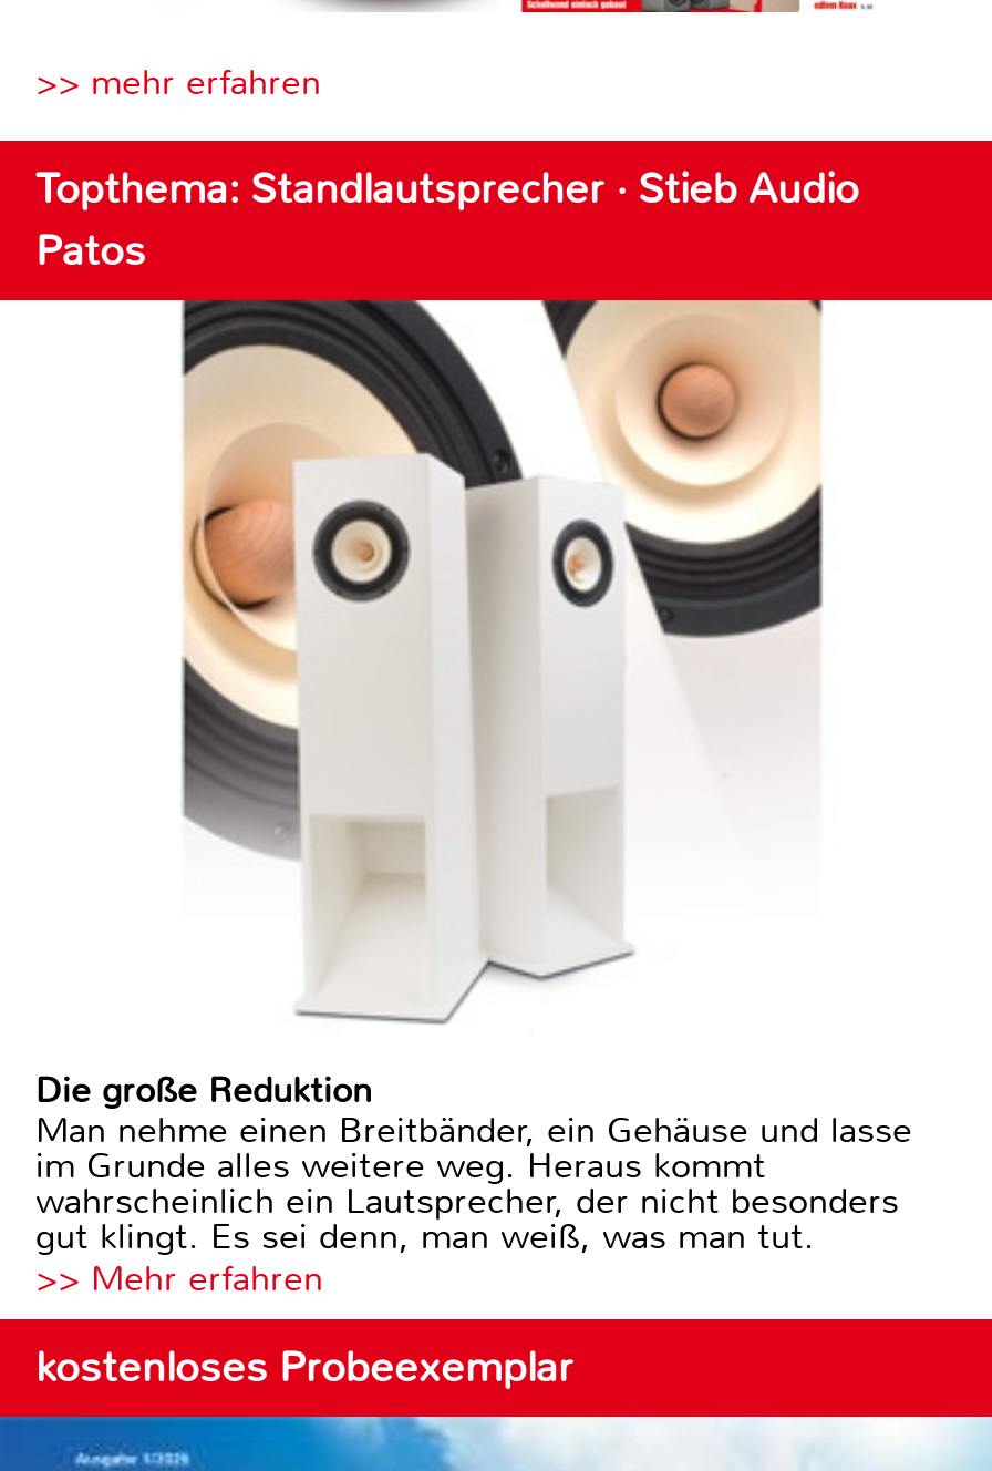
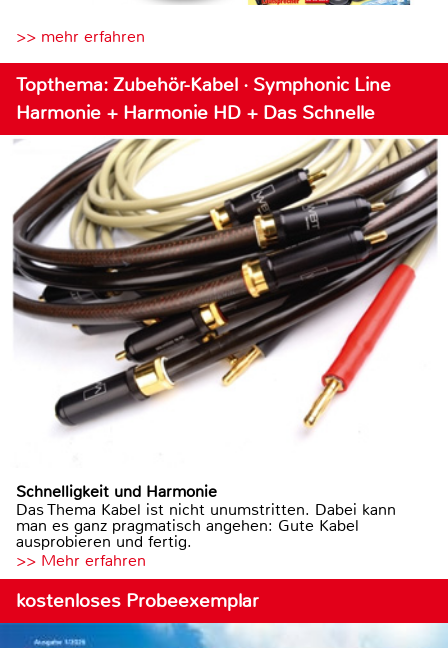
[35,160,859,278] Topthema: Standlautsprecher · Stieb Audio | Patos -> [16,72,391,125] Topthema: Zubehör-Kabel · Symphonic Line | Harmonie + Harmonie HD + Das Schnelle
[29,297,985,1259] [image] | Die große Reduktion | Man nehme einen Breitbänder, ein Gehäuse und lasse | im Grunde alles weitere weg. Heraus kommt | wahrscheinlich ein Lautsprecher, der nicht besonders | gut klingt. Es sei denn, man weiß, was man tut. -> [3,134,445,552] [image] | Schnelligkeit und Harmonie | Das Thema Kabel ist nicht unumstritten. Dabei kann | man es ganz pragmatisch angehen: Gute Kabel | ausprobieren und fertig.

